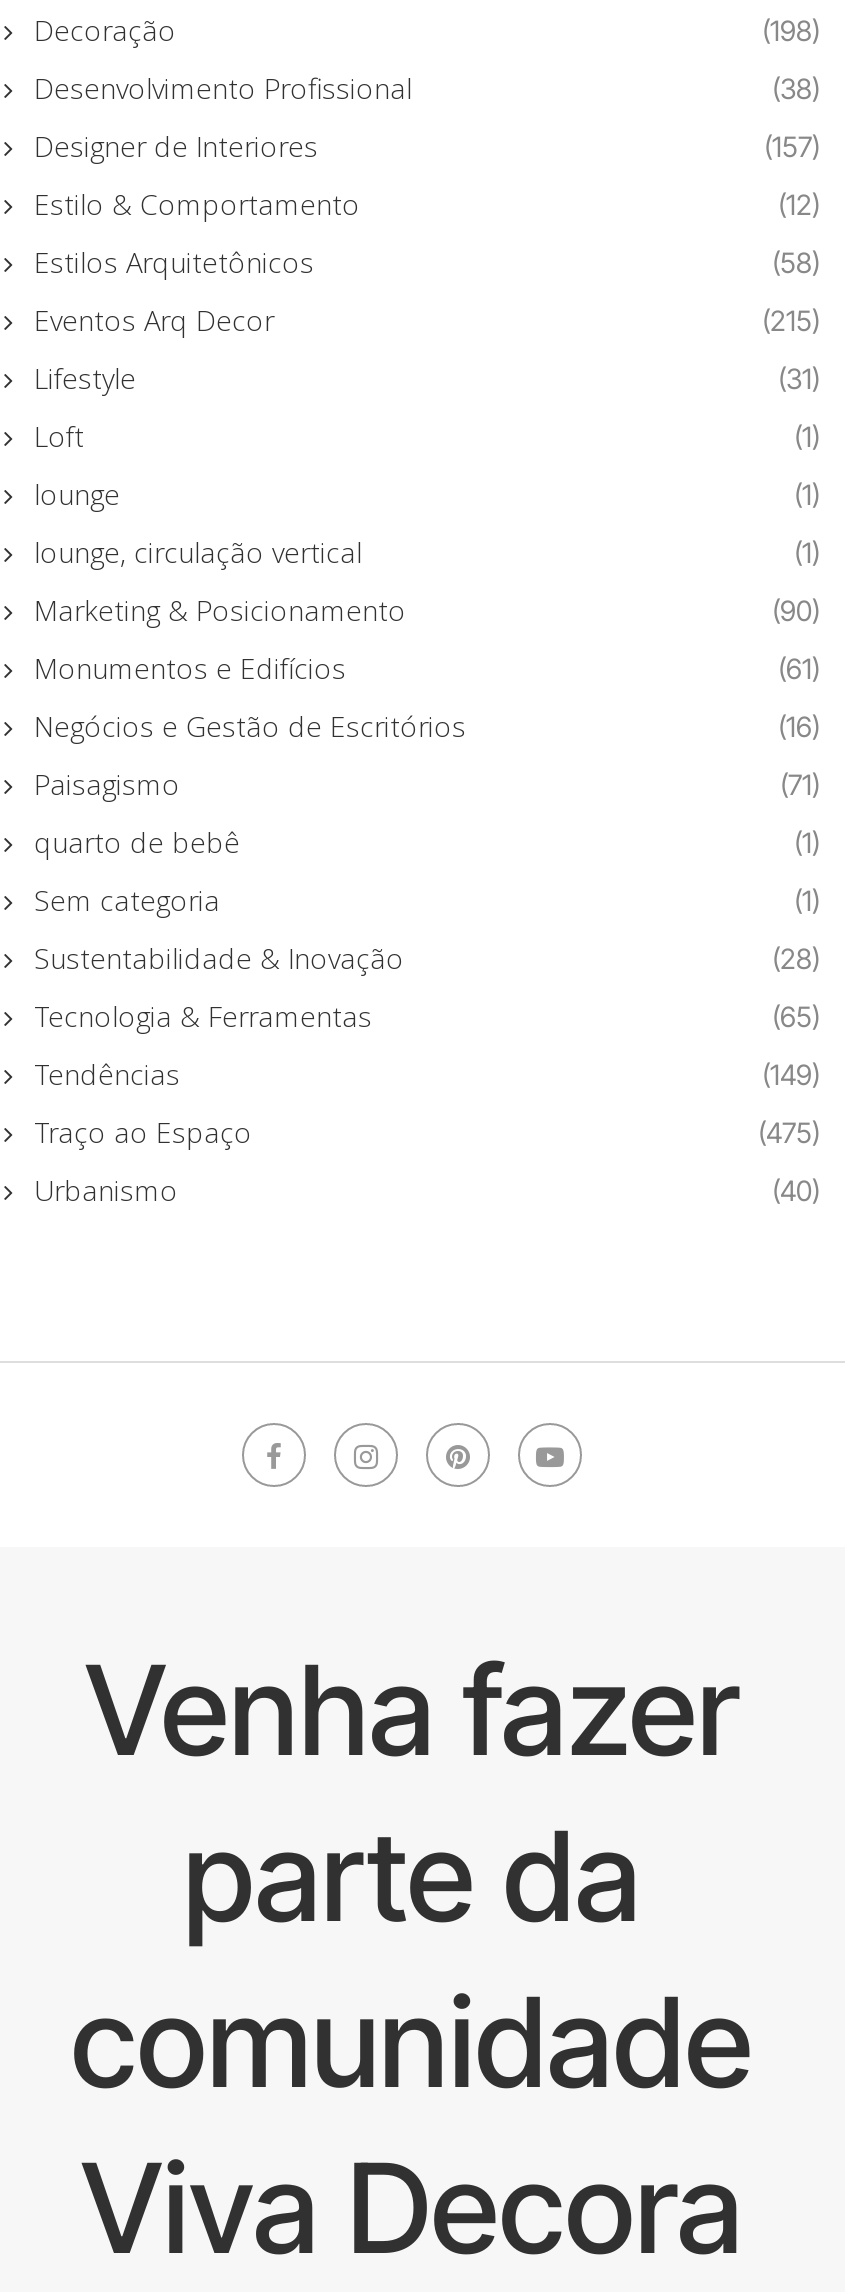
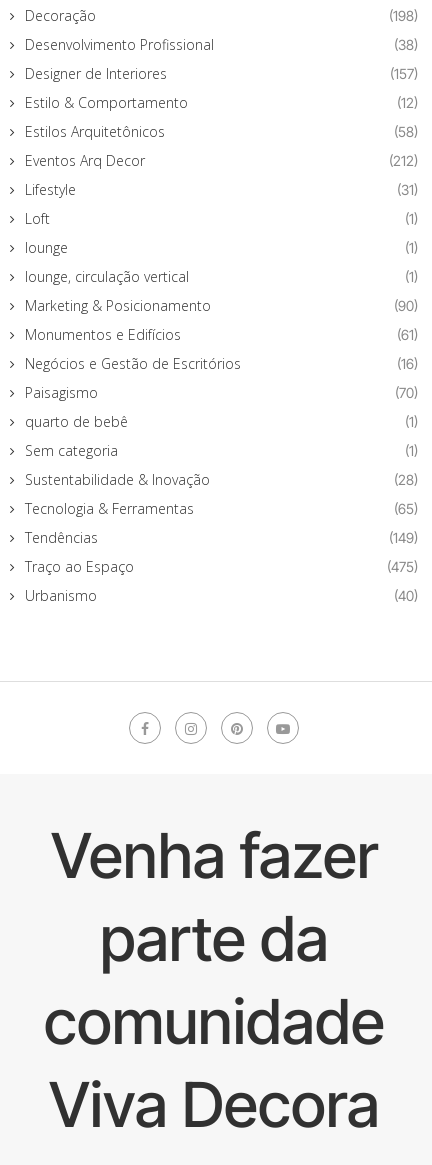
[762,303,820,337] (215) -> [389,152,418,169] (212)
[780,767,820,801] (71) -> [395,384,418,401] (70)

